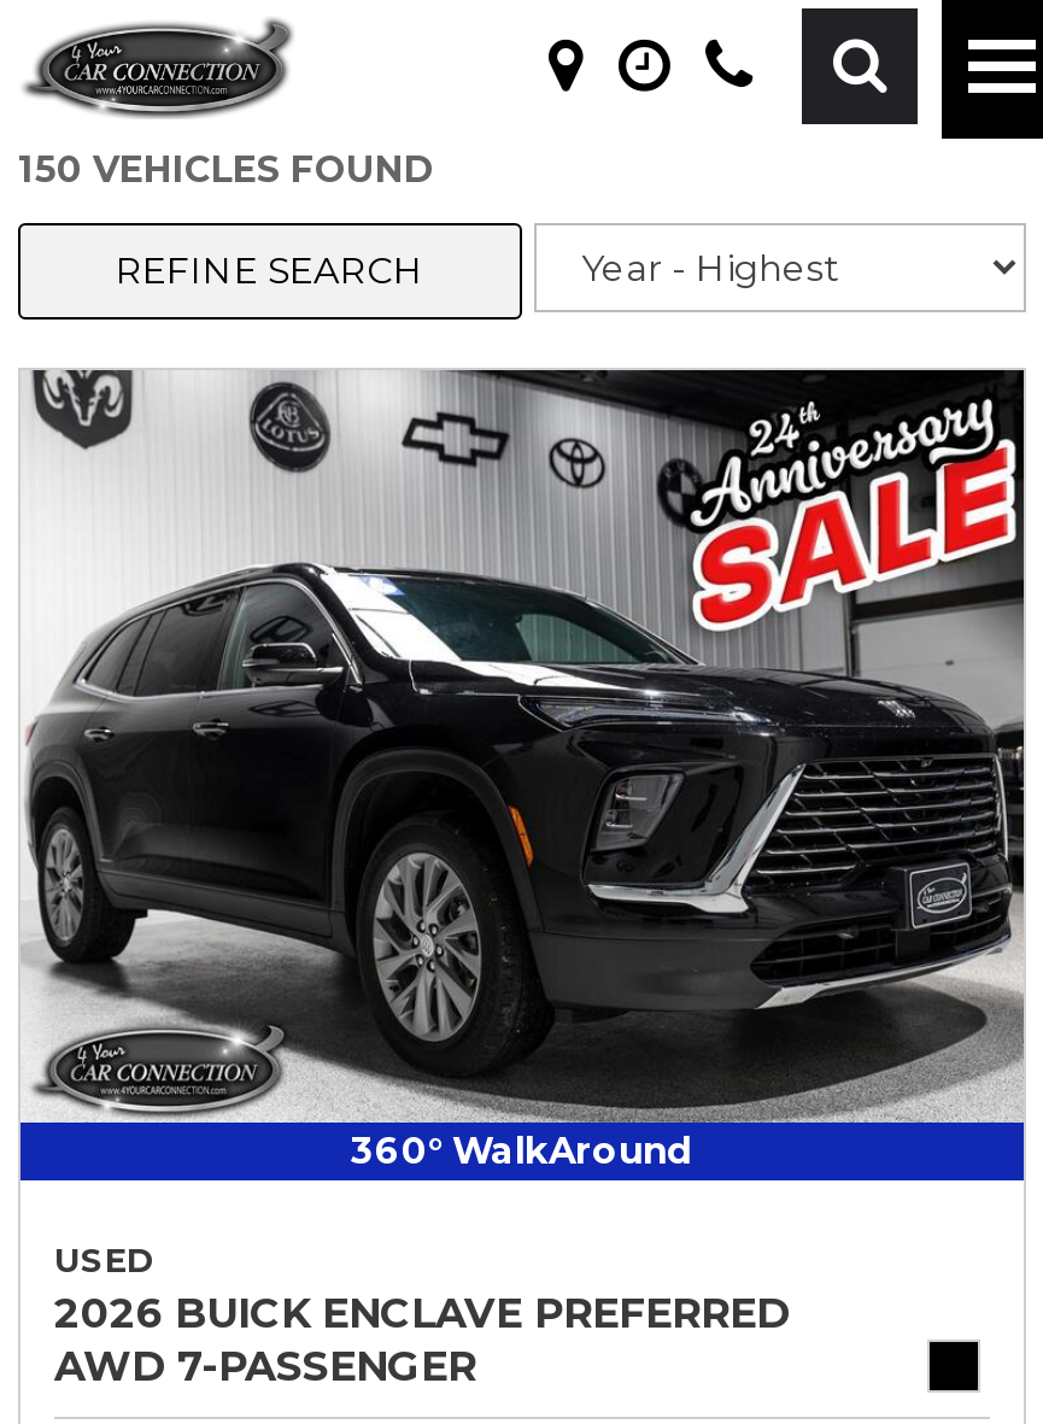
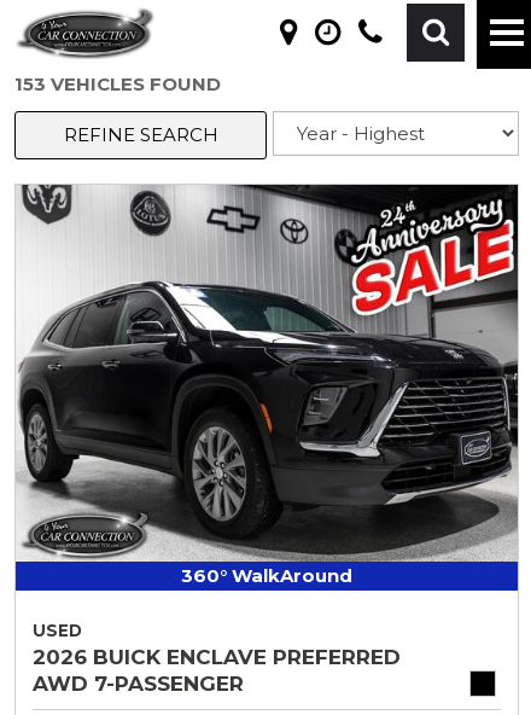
[18,146,433,192] 150 VEHICLES FOUND -> [14,72,221,95] 153 VEHICLES FOUND

